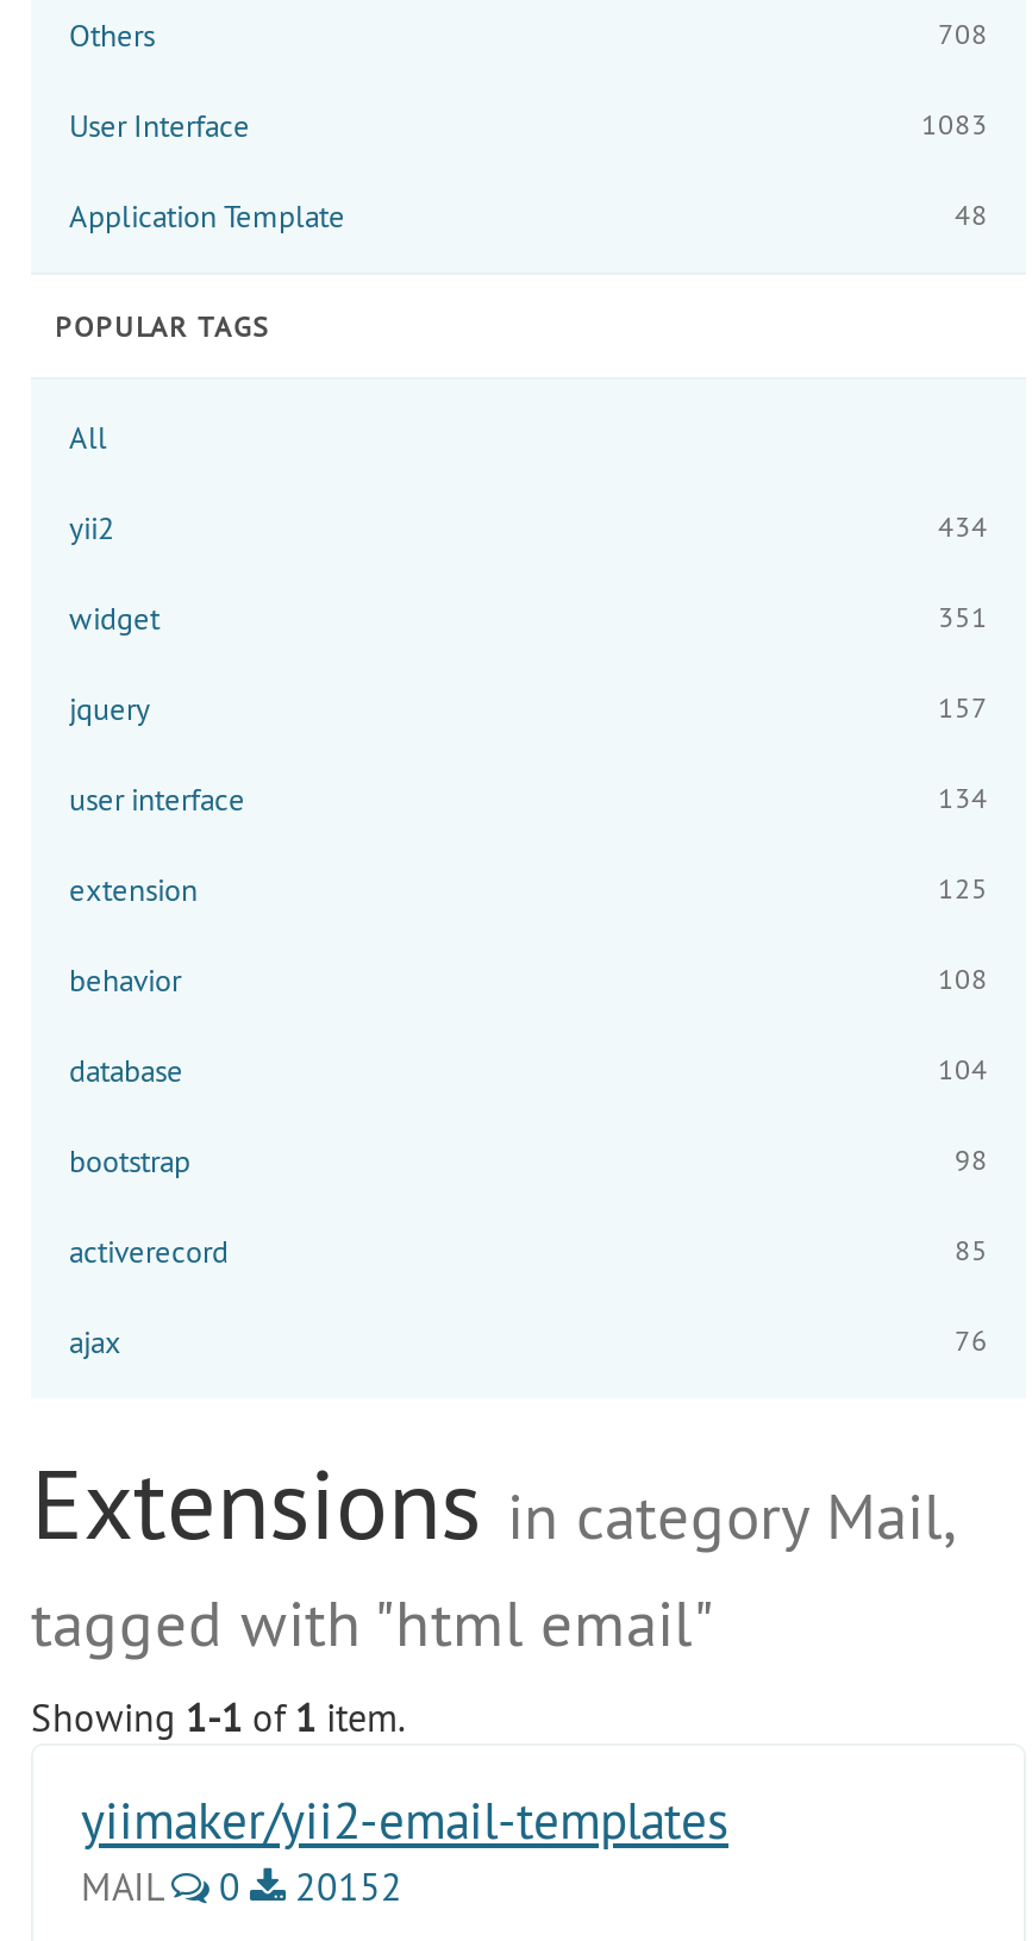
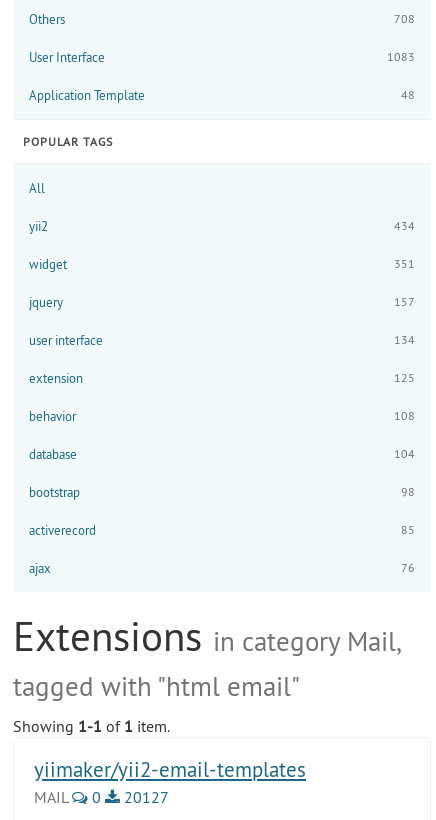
[81,1861,402,1909] MAIL 0 20152 -> [34,786,169,806] MAIL 0 20127

